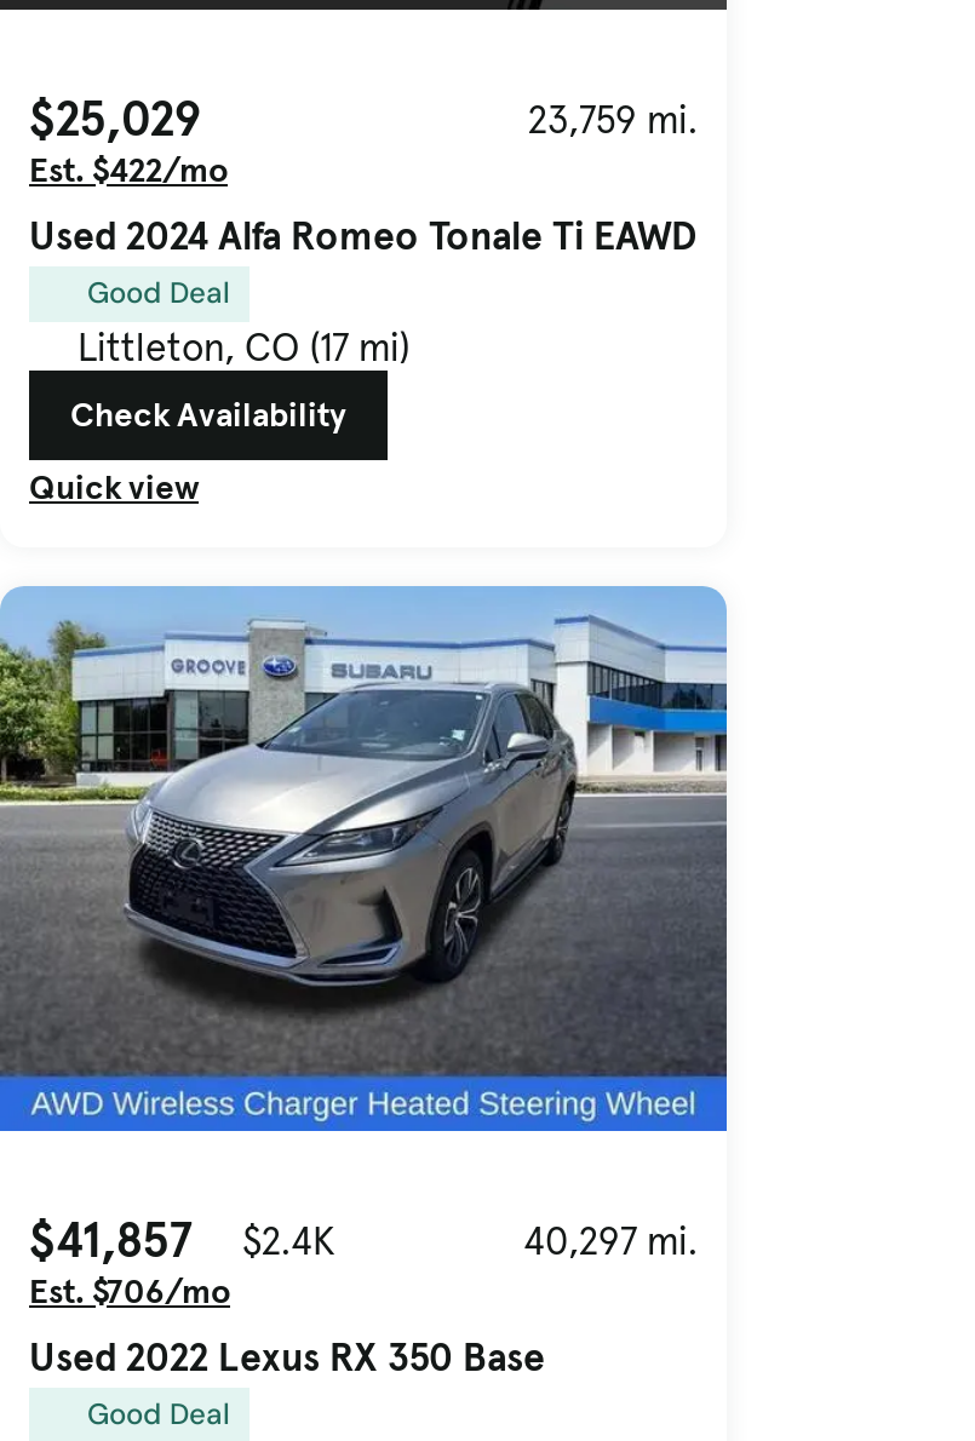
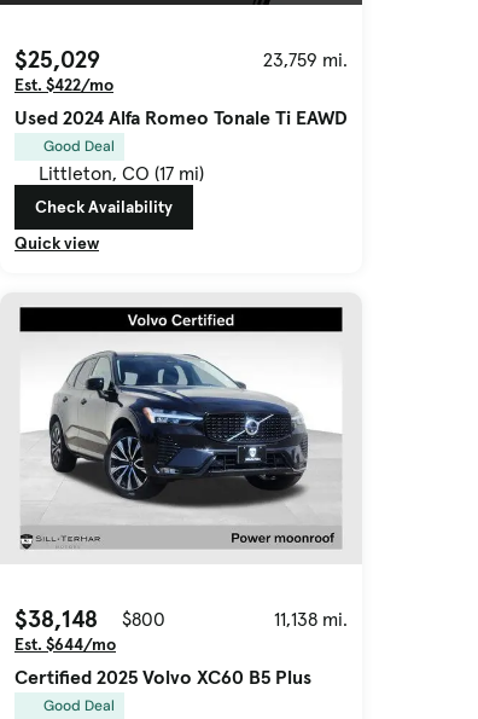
[7,586,729,1380] [image] | $41,857 | $2.4K | 40,297 mi. | Est. $706/mo | Used 2022 Lexus RX 350 Base -> [4,294,362,689] [image] | $38,148 | $800 | 11,138 mi. | Est. $644/mo | Certified 2025 Volvo XC60 B5 Plus

